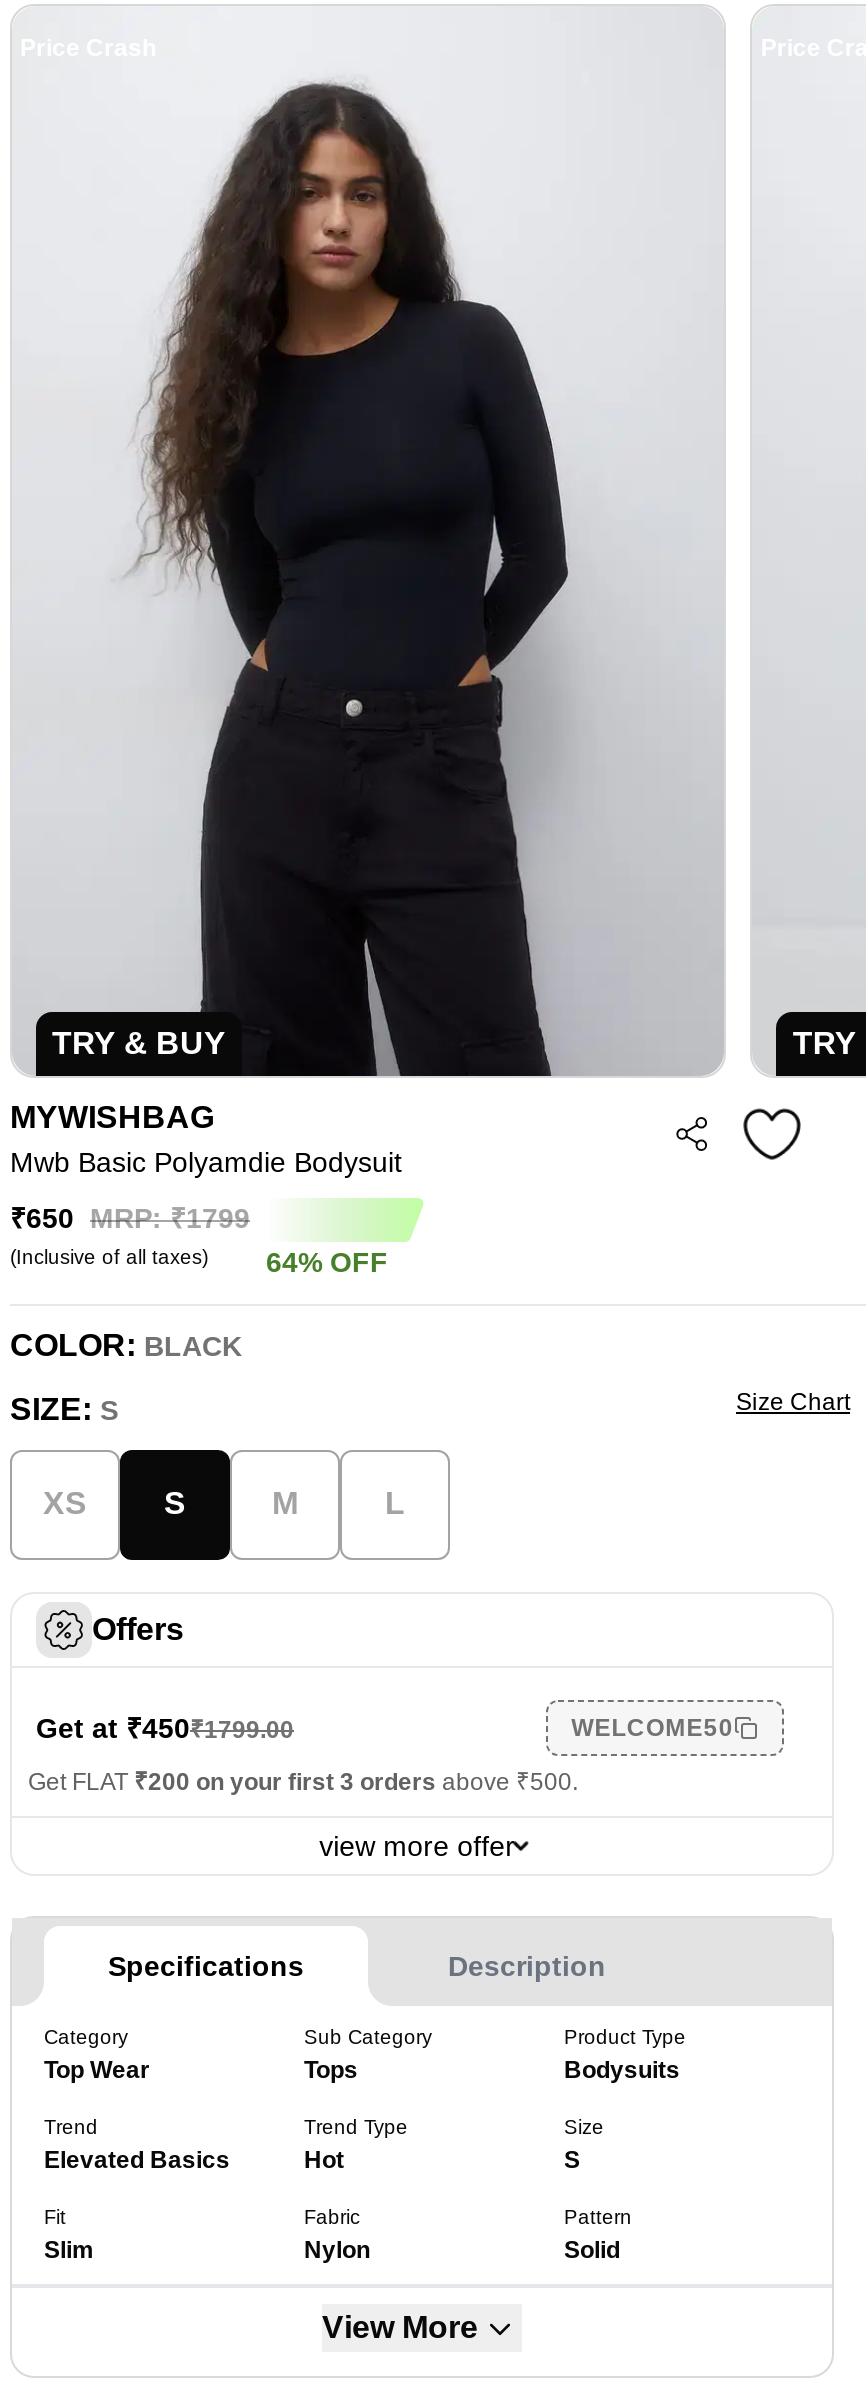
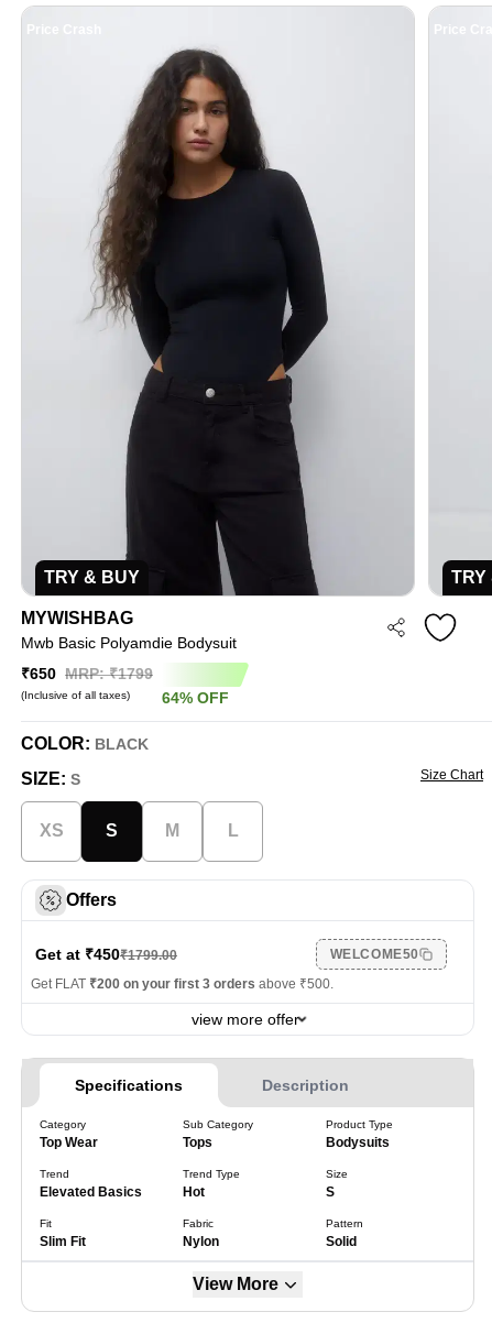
[44,2235,94,2263] Slim -> [40,1234,86,1249] Slim Fit

